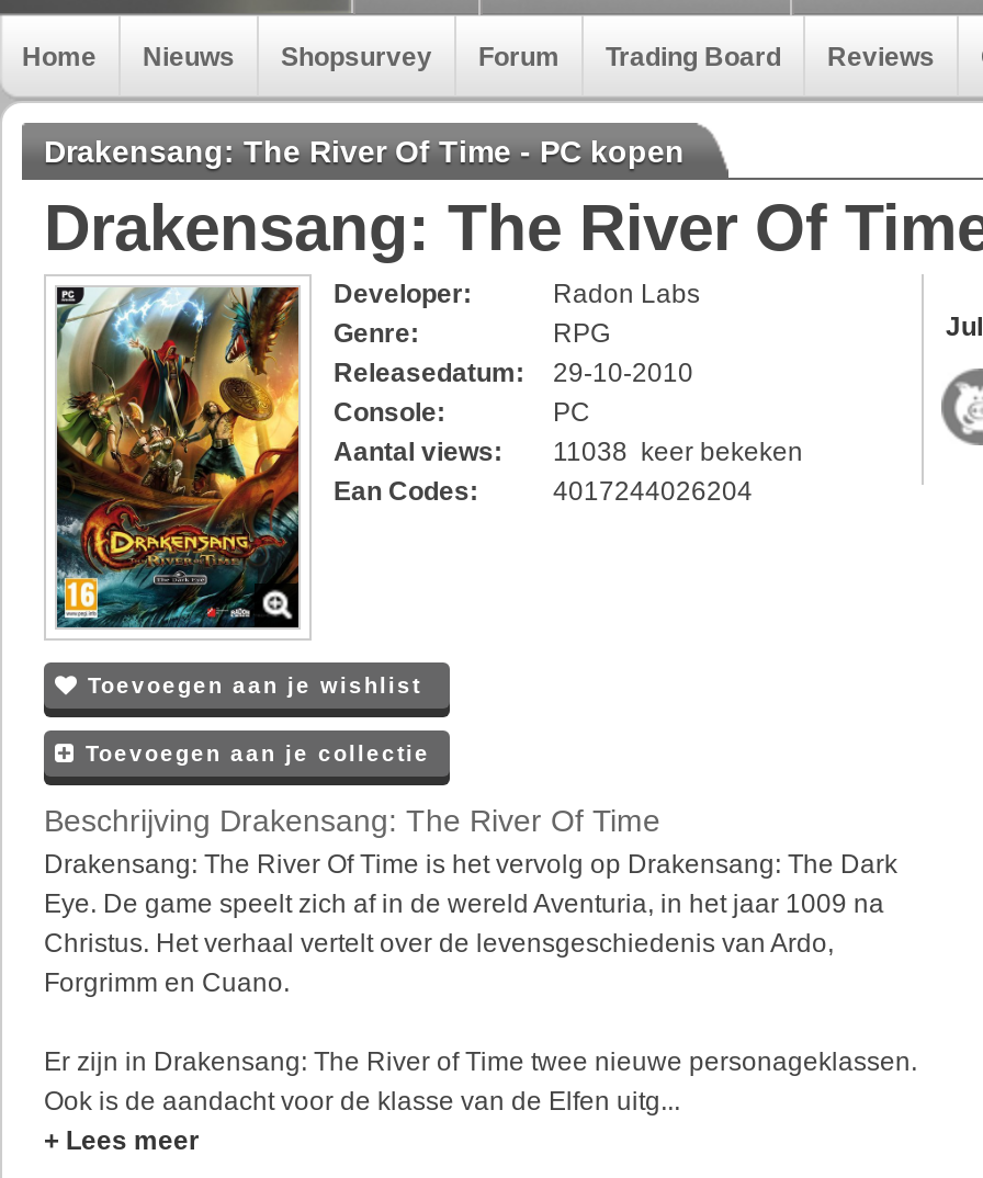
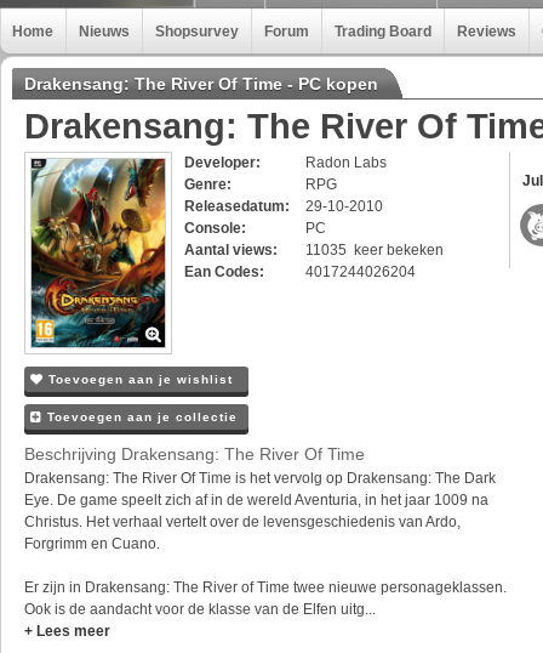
[334,437,803,467] Aantal views: 11038 keer bekeken -> [184,242,444,259] Aantal views: 11035 keer bekeken

